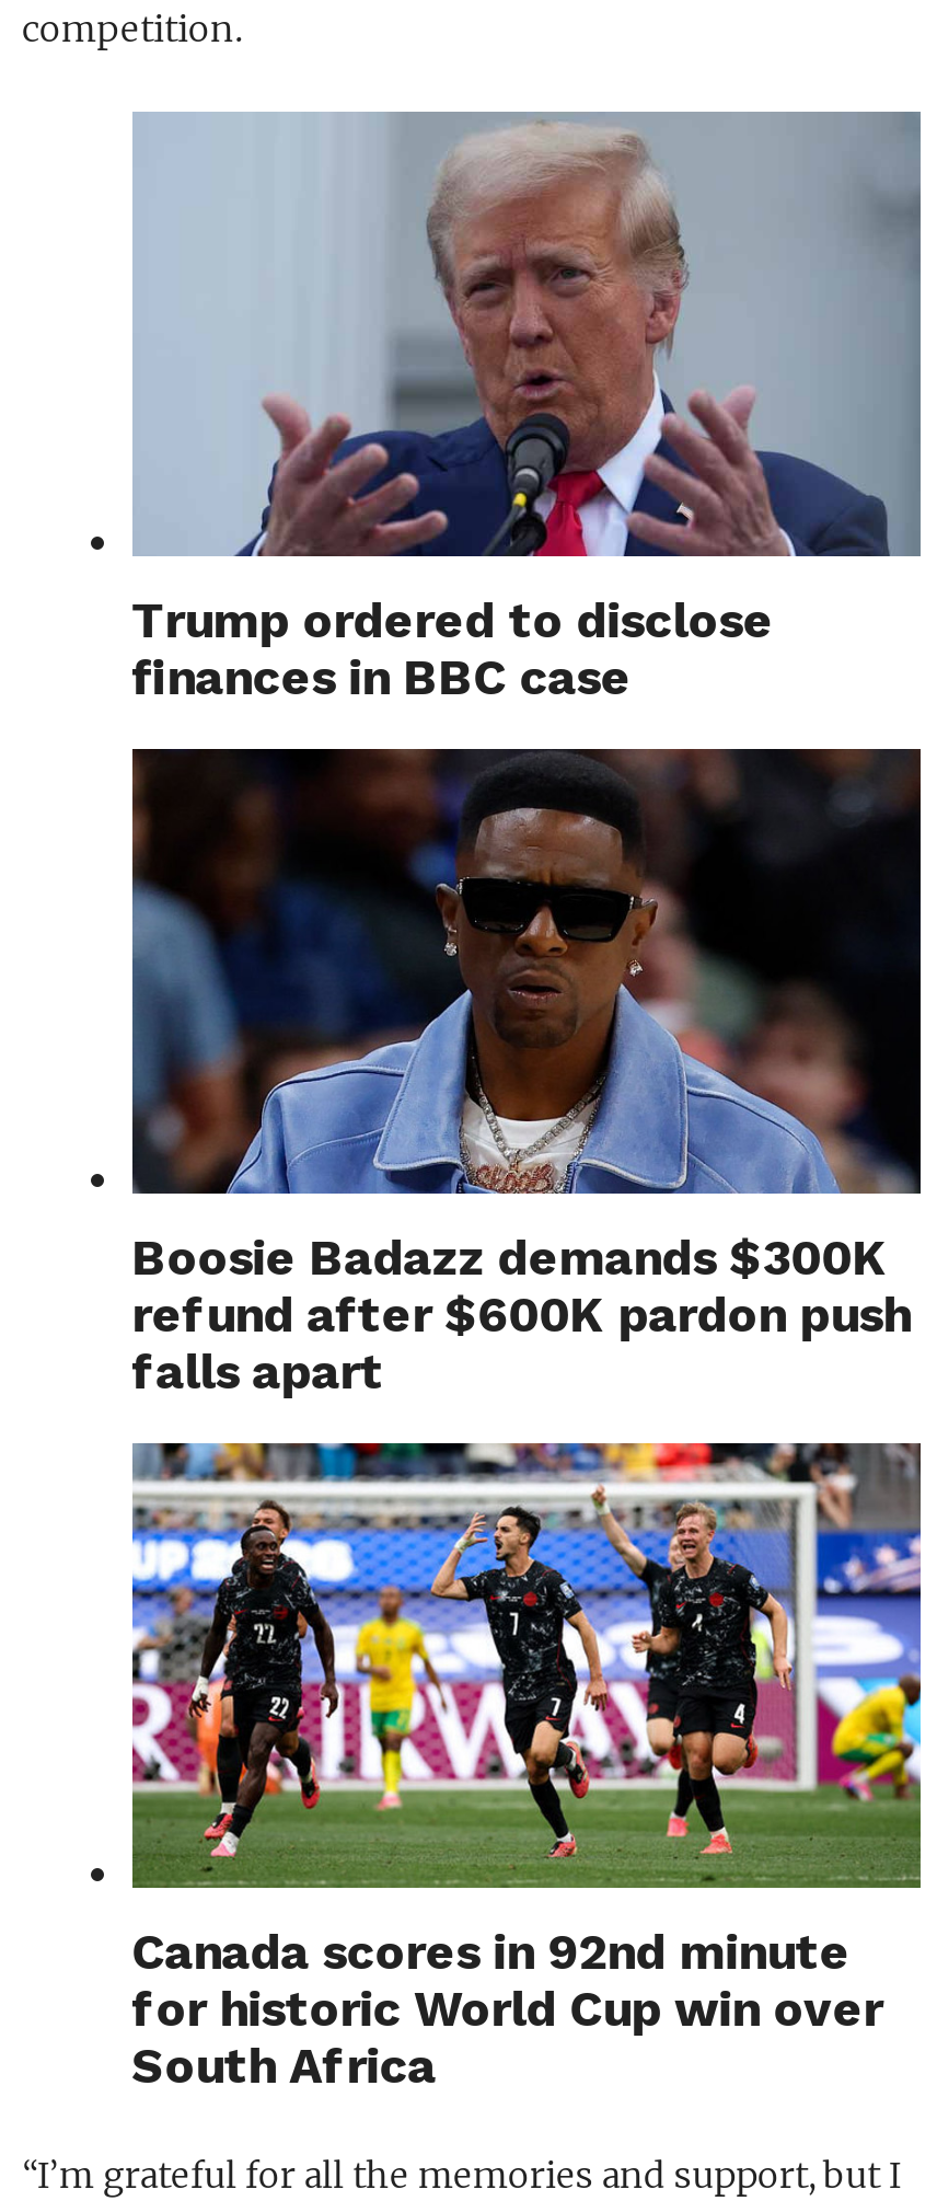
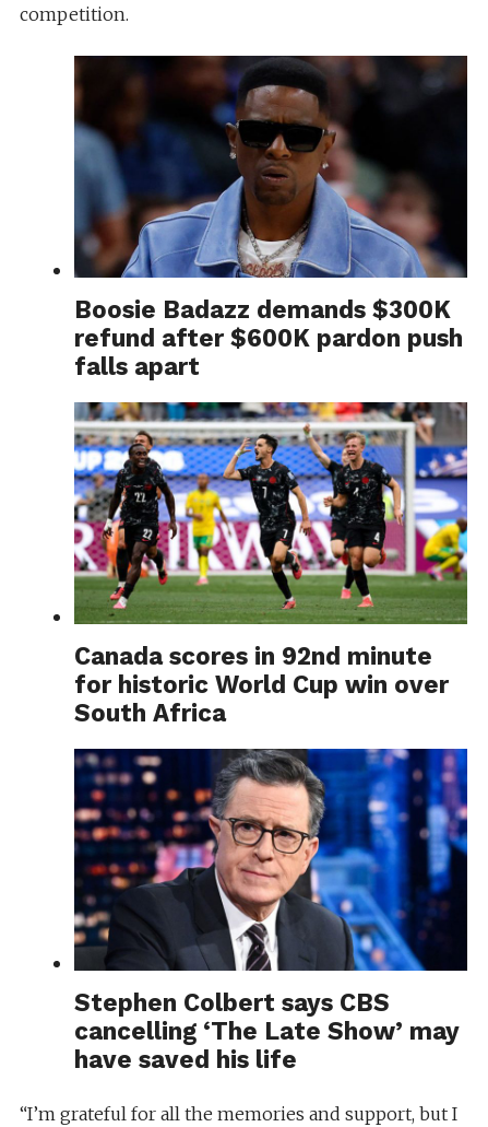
[132,112,923,705] [image] | Trump ordered to disclose | finances in BBC case -> none
moved [130,747,921,2093] -> [73,55,467,727]: [image] | Boosie Badazz demands $300K | refund after $600K pardon push | falls apart | Canada scores in 92nd minute | for historic World Cup win over | South Africa
none -> [73,748,468,1073] [image] | Stephen Colbert says CBS | cancelling ‘The Late Show’ may | have saved his life

